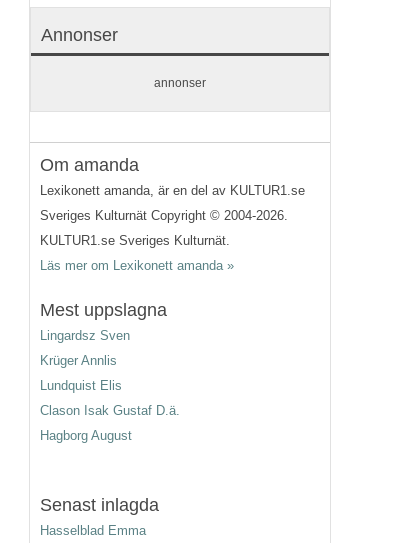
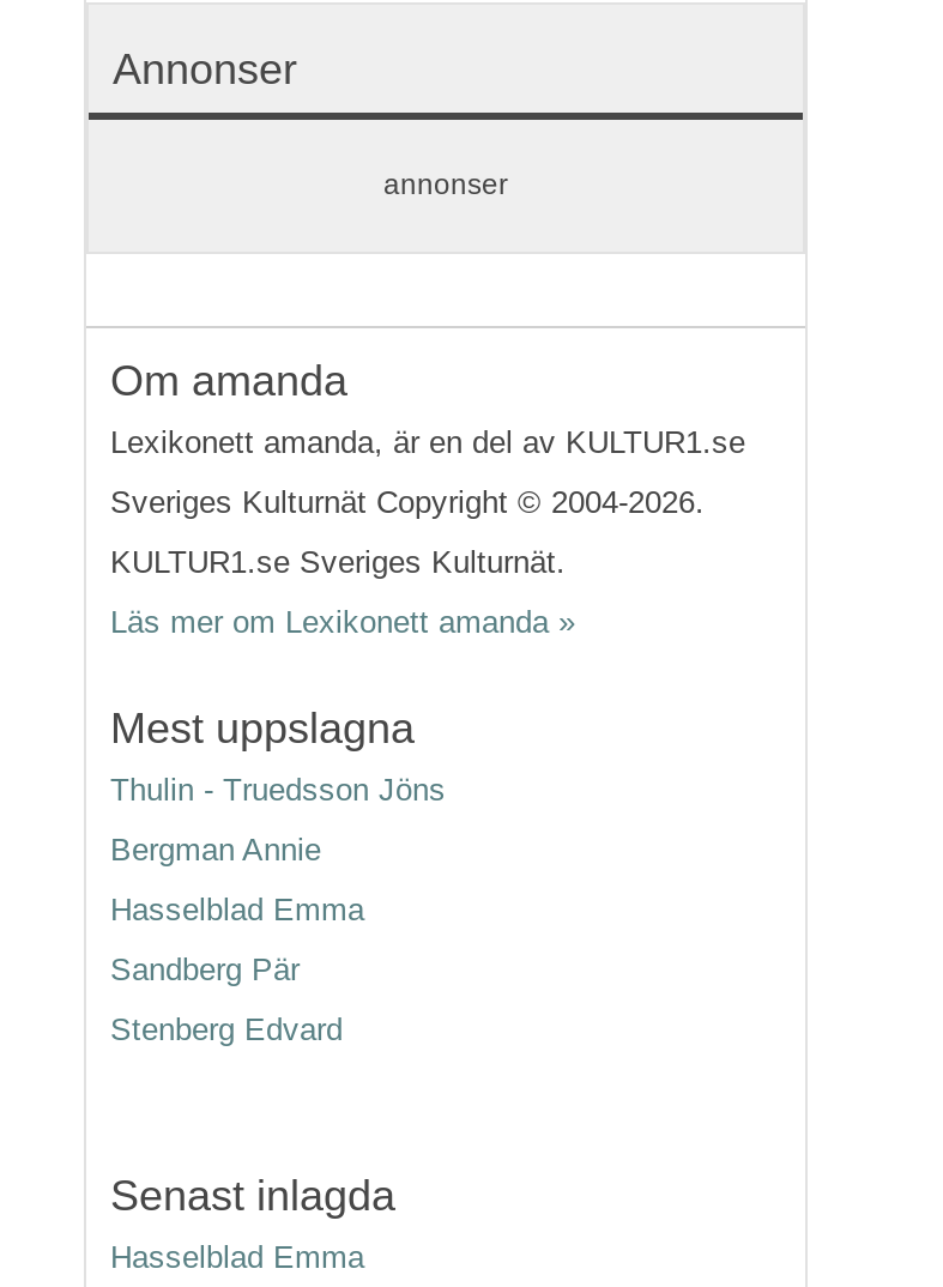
[40,328,130,343] Lingardsz Sven -> [110,772,446,808] Thulin - Truedsson Jöns
[40,353,117,368] Krüger Annlis -> [110,832,321,868] Bergman Annie
[40,378,122,393] Lundquist Elis -> [110,892,364,928] Hasselblad Emma
[40,403,180,418] Clason Isak Gustaf D.ä. -> [110,951,300,987] Sandberg Pär
[40,428,132,443] Hagborg August -> [110,1011,343,1047] Stenberg Edvard

